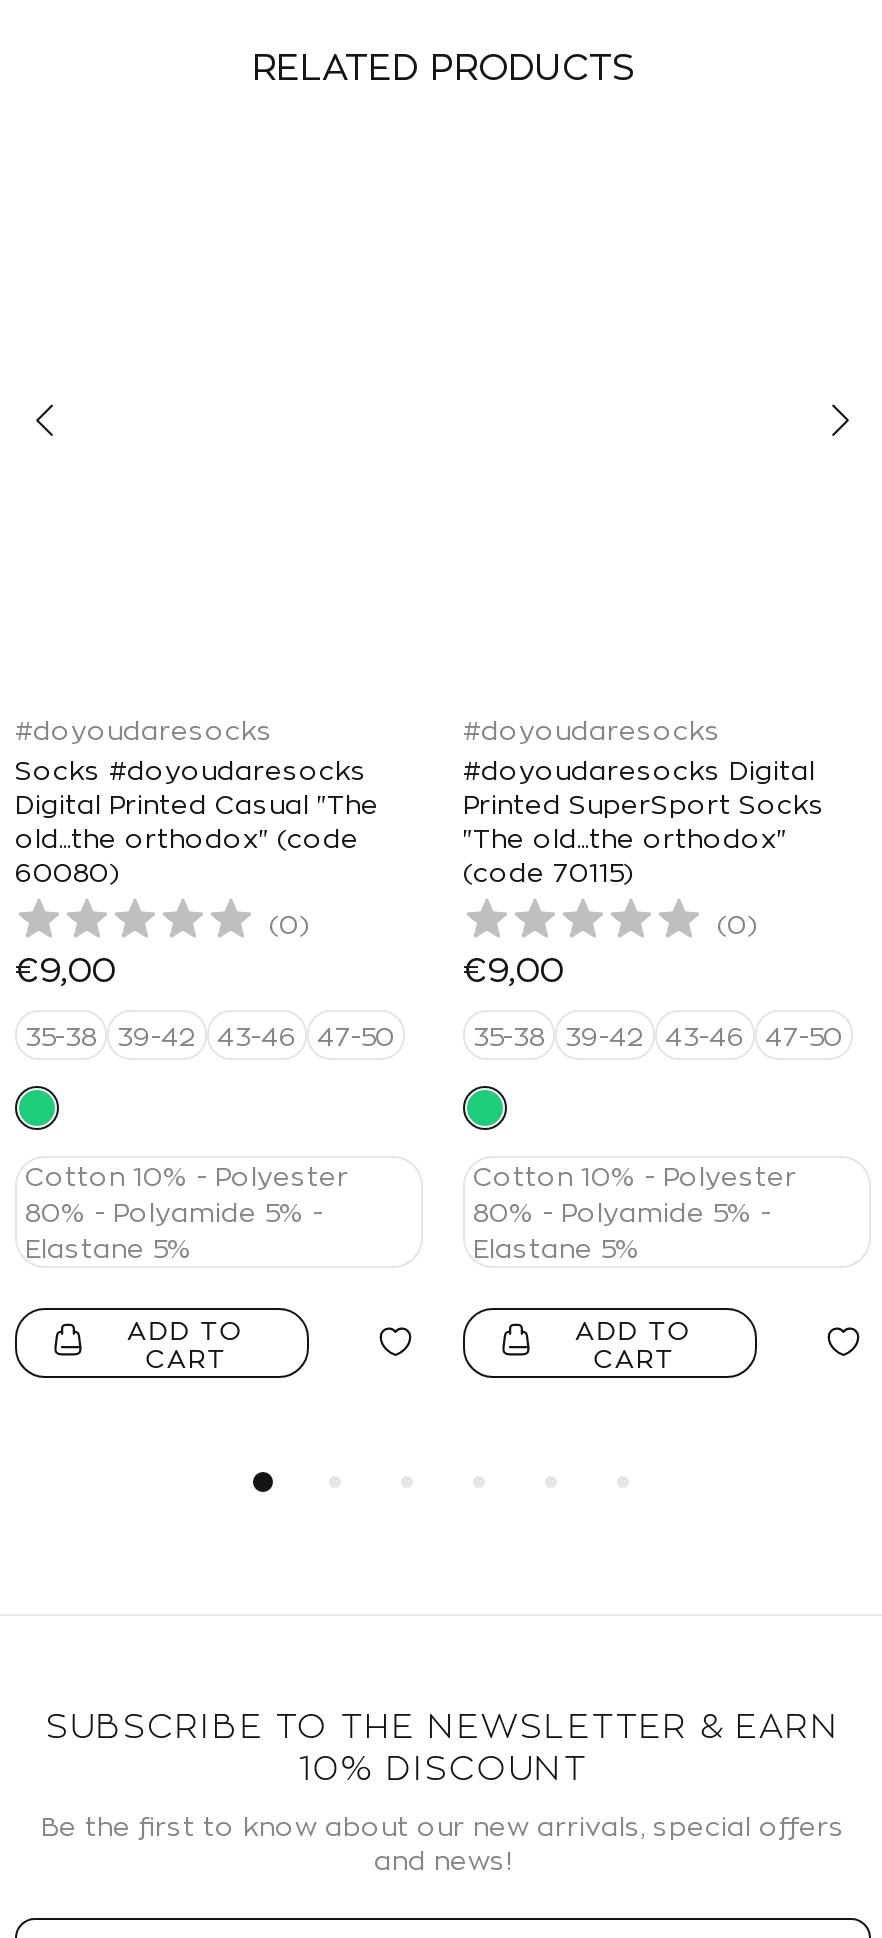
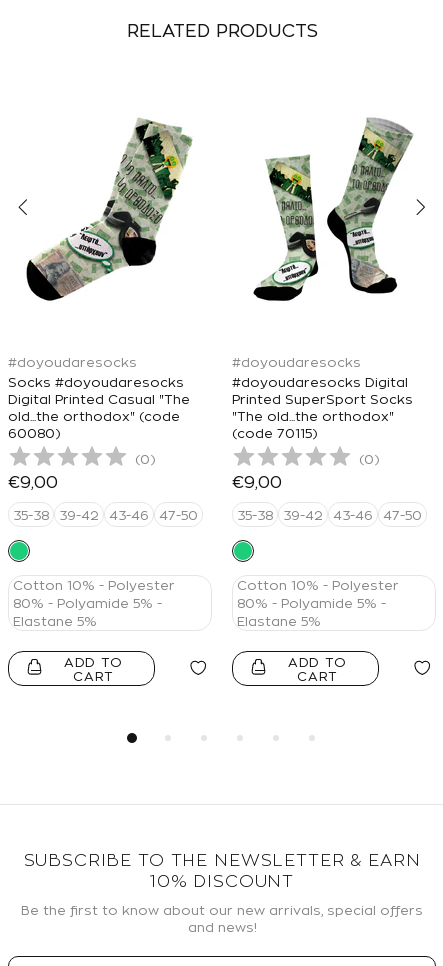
none -> [25,117,193,302] [image]
none -> [253,154,319,302] [image]
none -> [326,117,414,295] [image]

